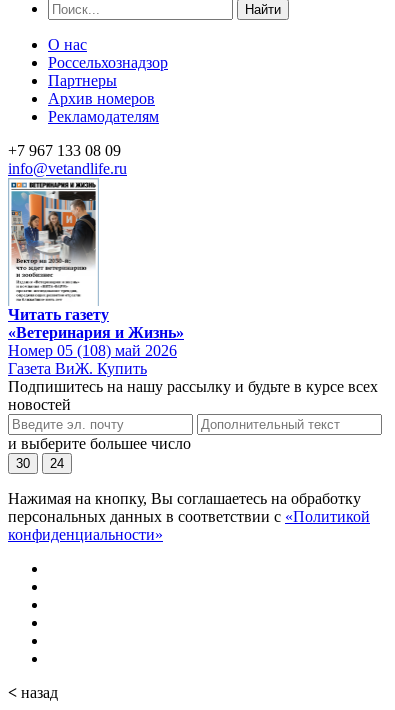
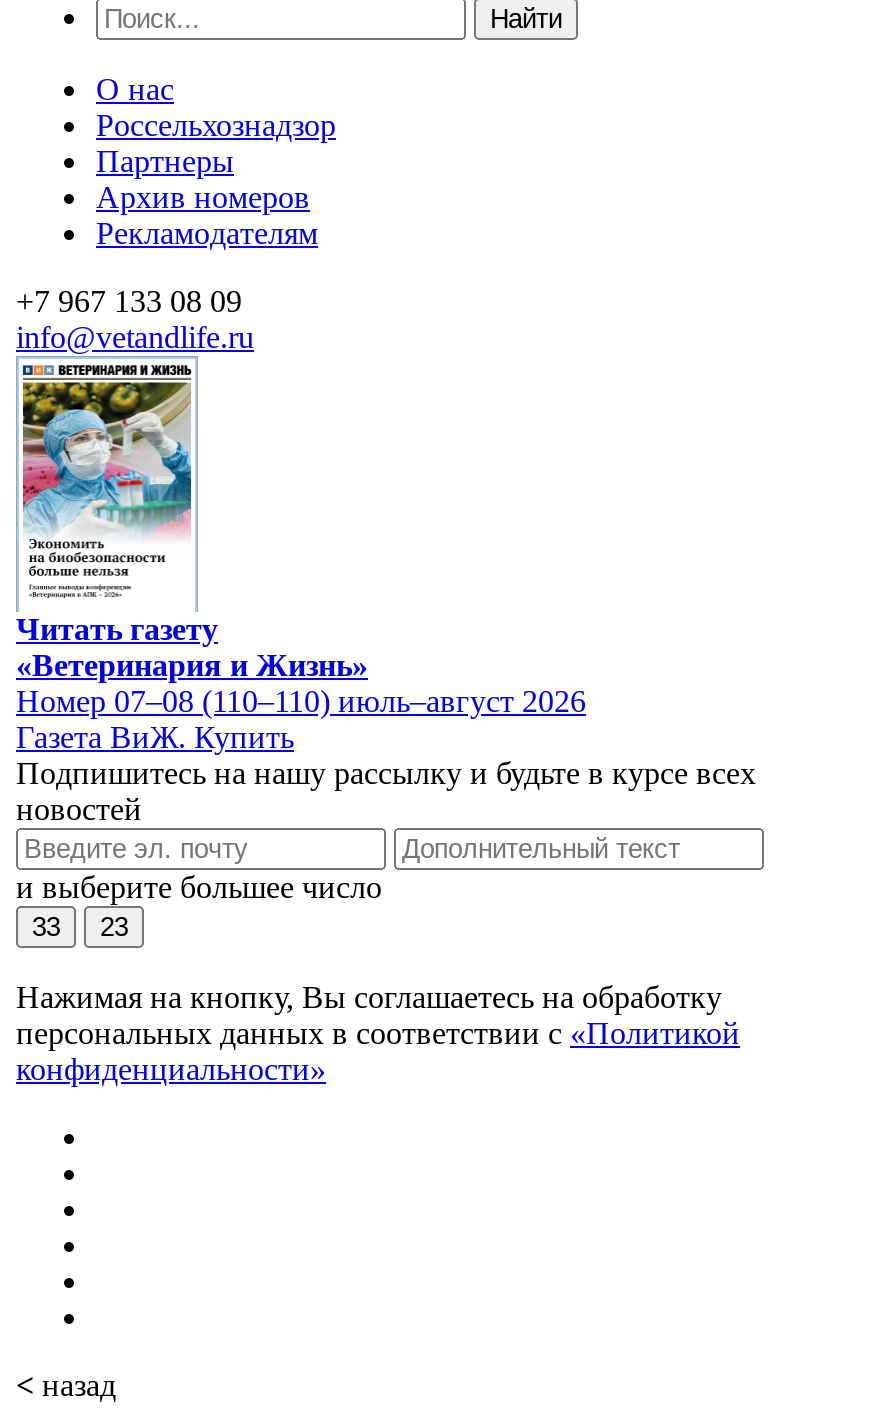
[11,190,97,302] [image] -> [20,380,192,602] [image]
[8,342,177,359] Номер 05 (108) май 2026 -> [16,683,586,717] Номер 07–08 (110–110) июль–август 2026
[16,456,30,471] 30 -> [32,911,60,941] 33
[50,456,64,471] 24 -> [100,911,128,941] 23

